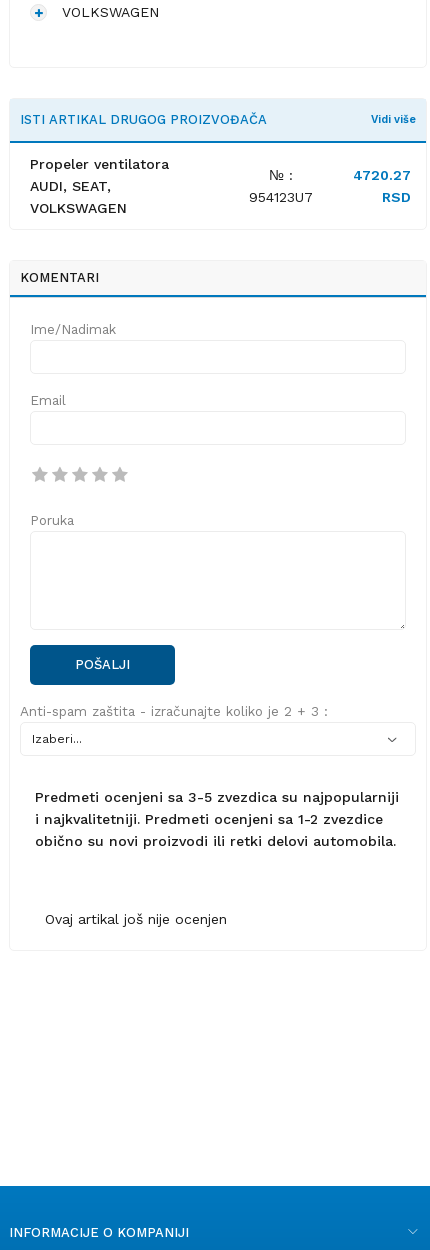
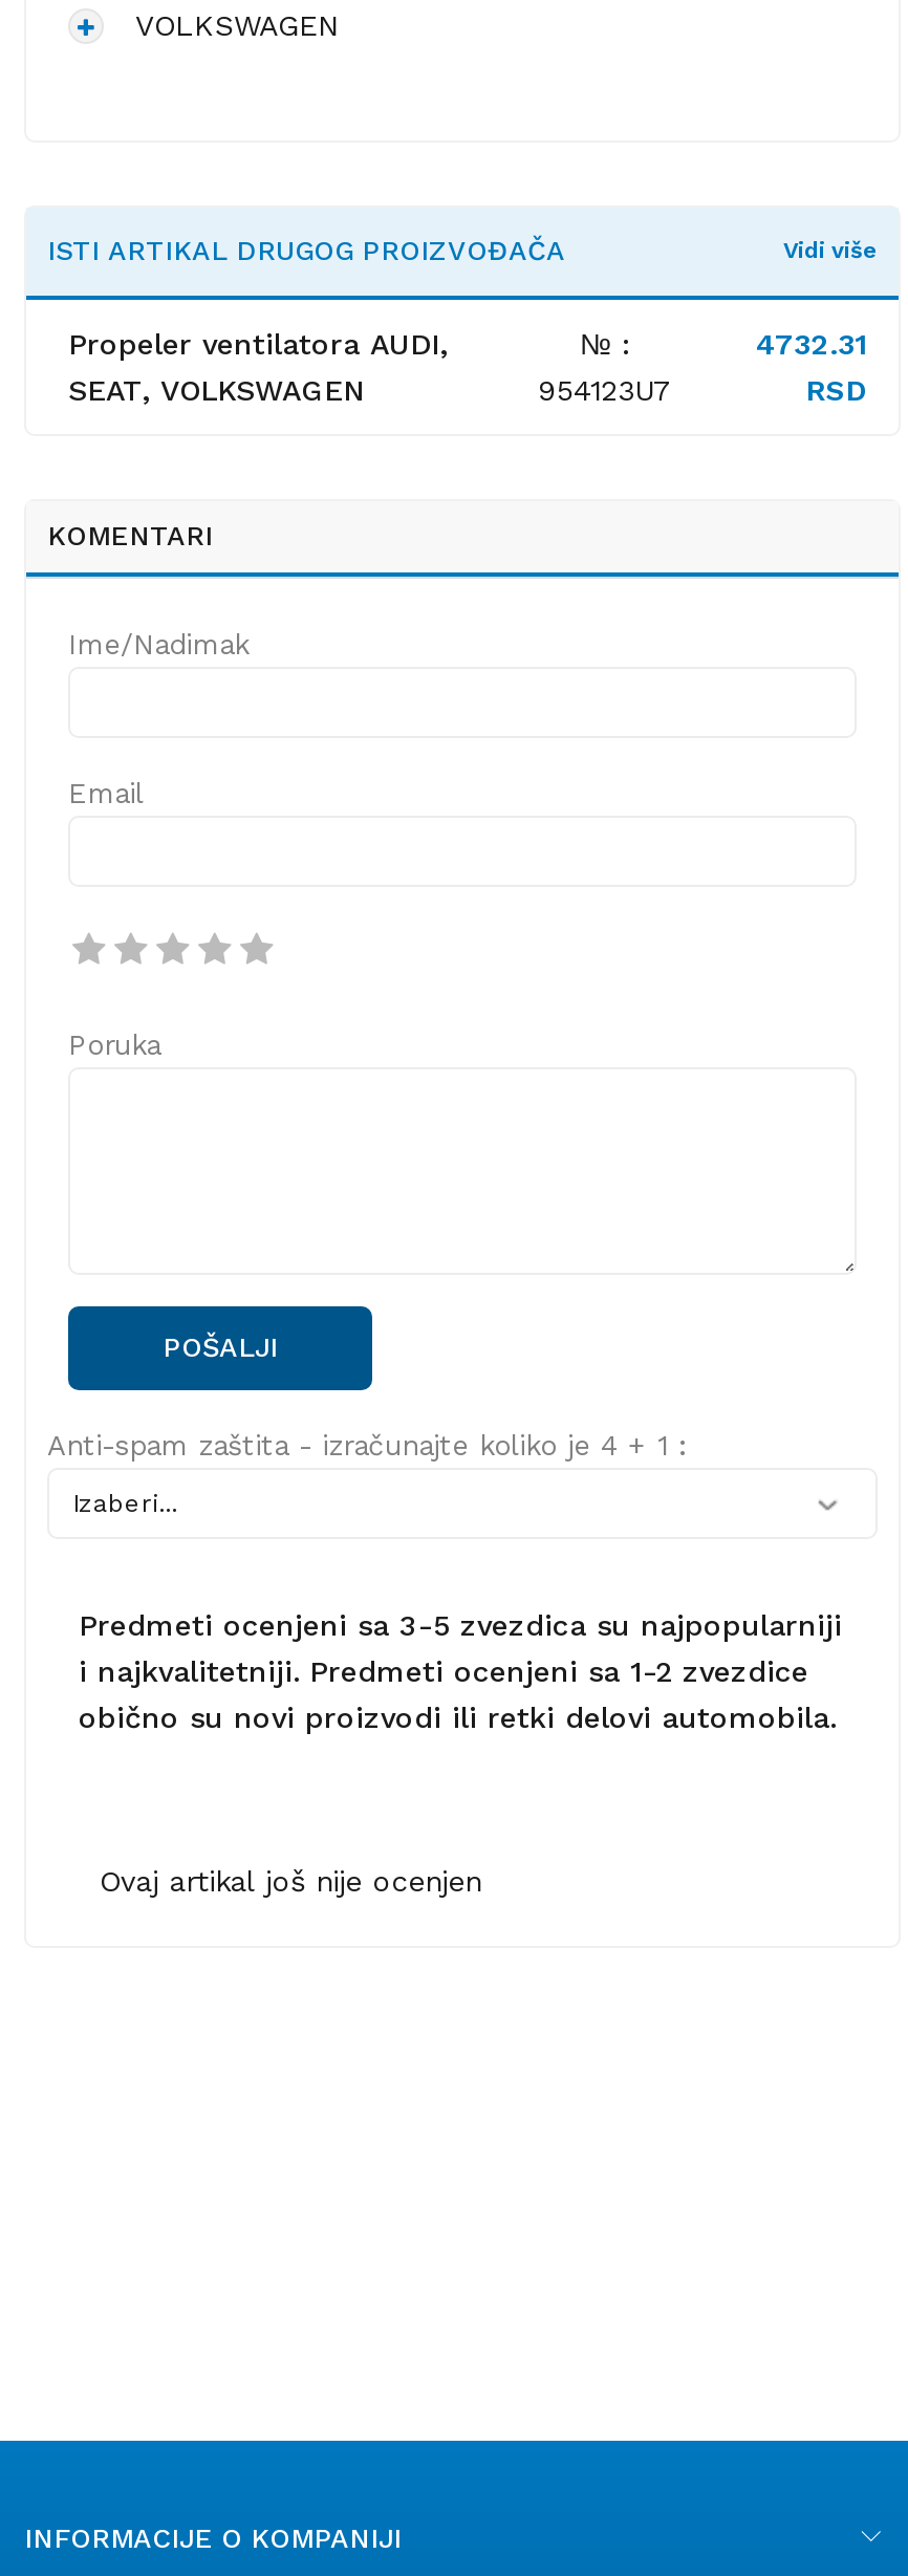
[353,167,411,183] 4720.27 -> [756,328,867,362] 4732.31
[20,703,328,719] Anti-spam zaštita - izračunajte koliko je 2 + 3 : -> [47,1429,687,1463] Anti-spam zaštita - izračunajte koliko je 4 + 1 :

